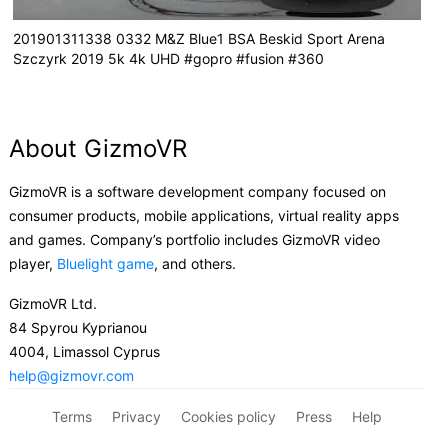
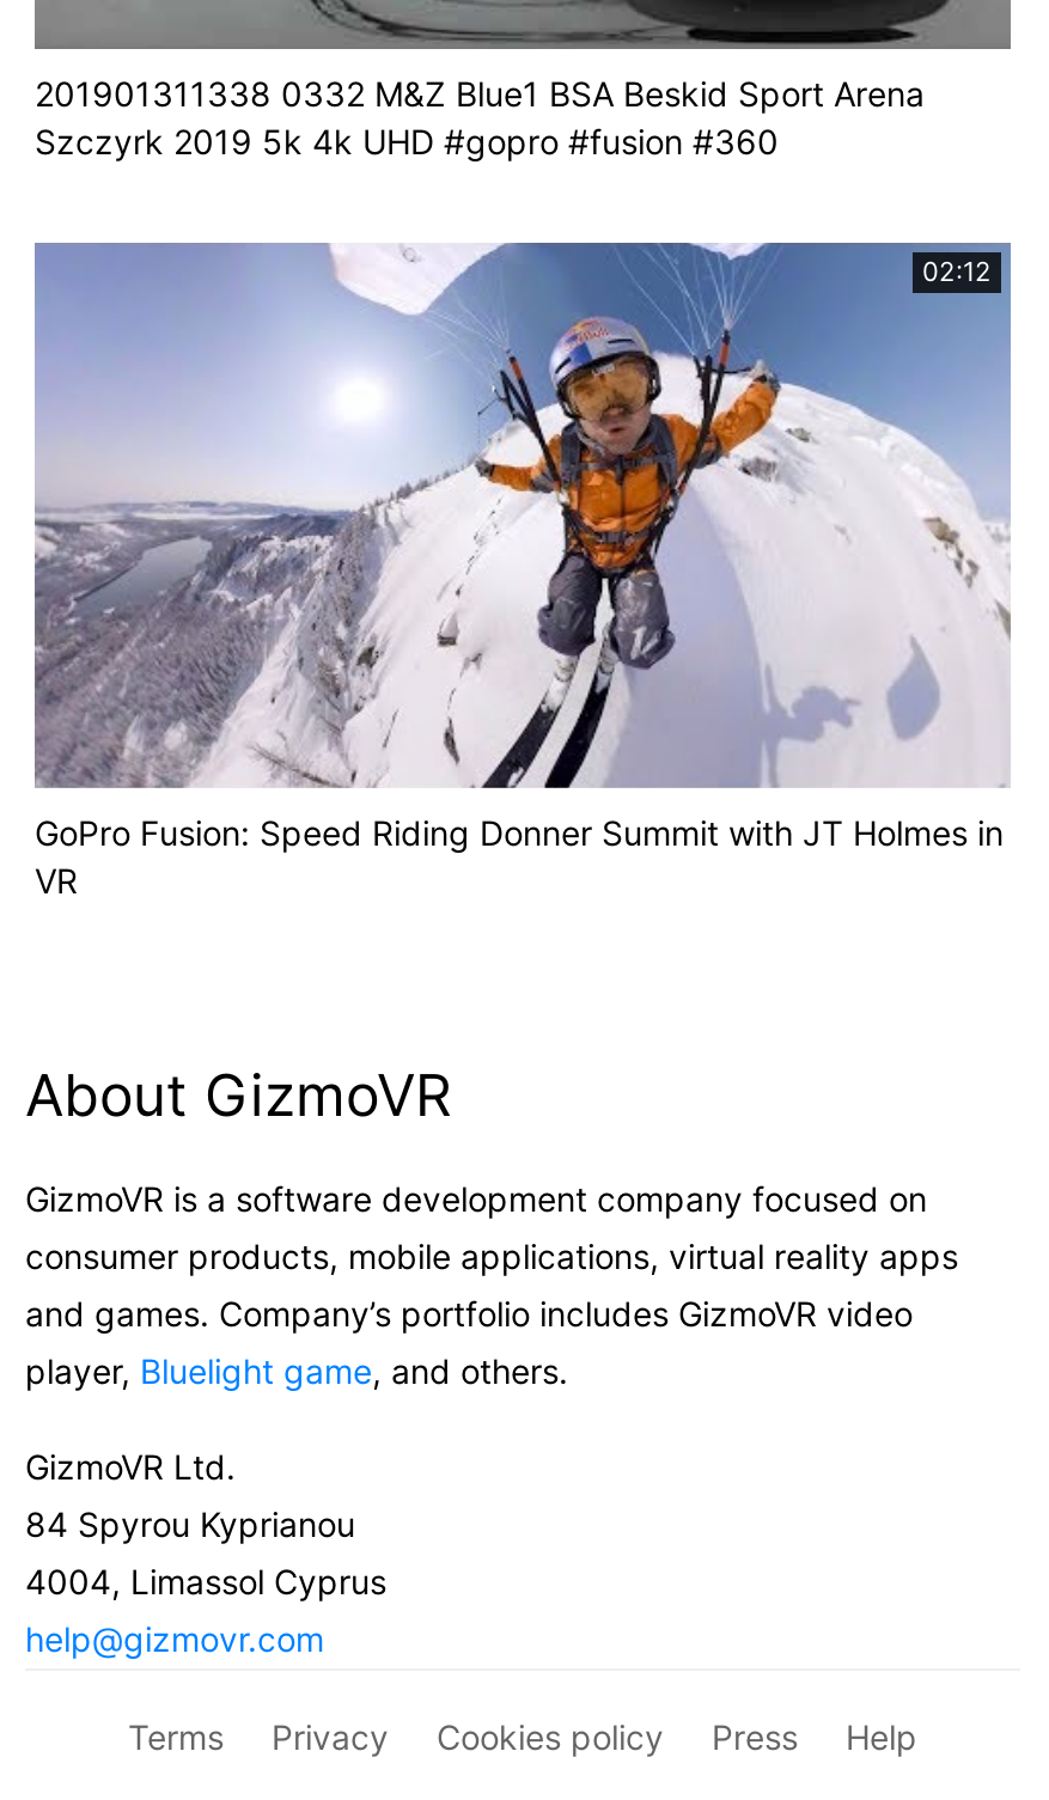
none -> [35,813,1004,901] GoPro Fusion: Speed Riding Donner Summit with JT Holmes in | VR
none -> [35,239,1011,787] [image] | 02:12

